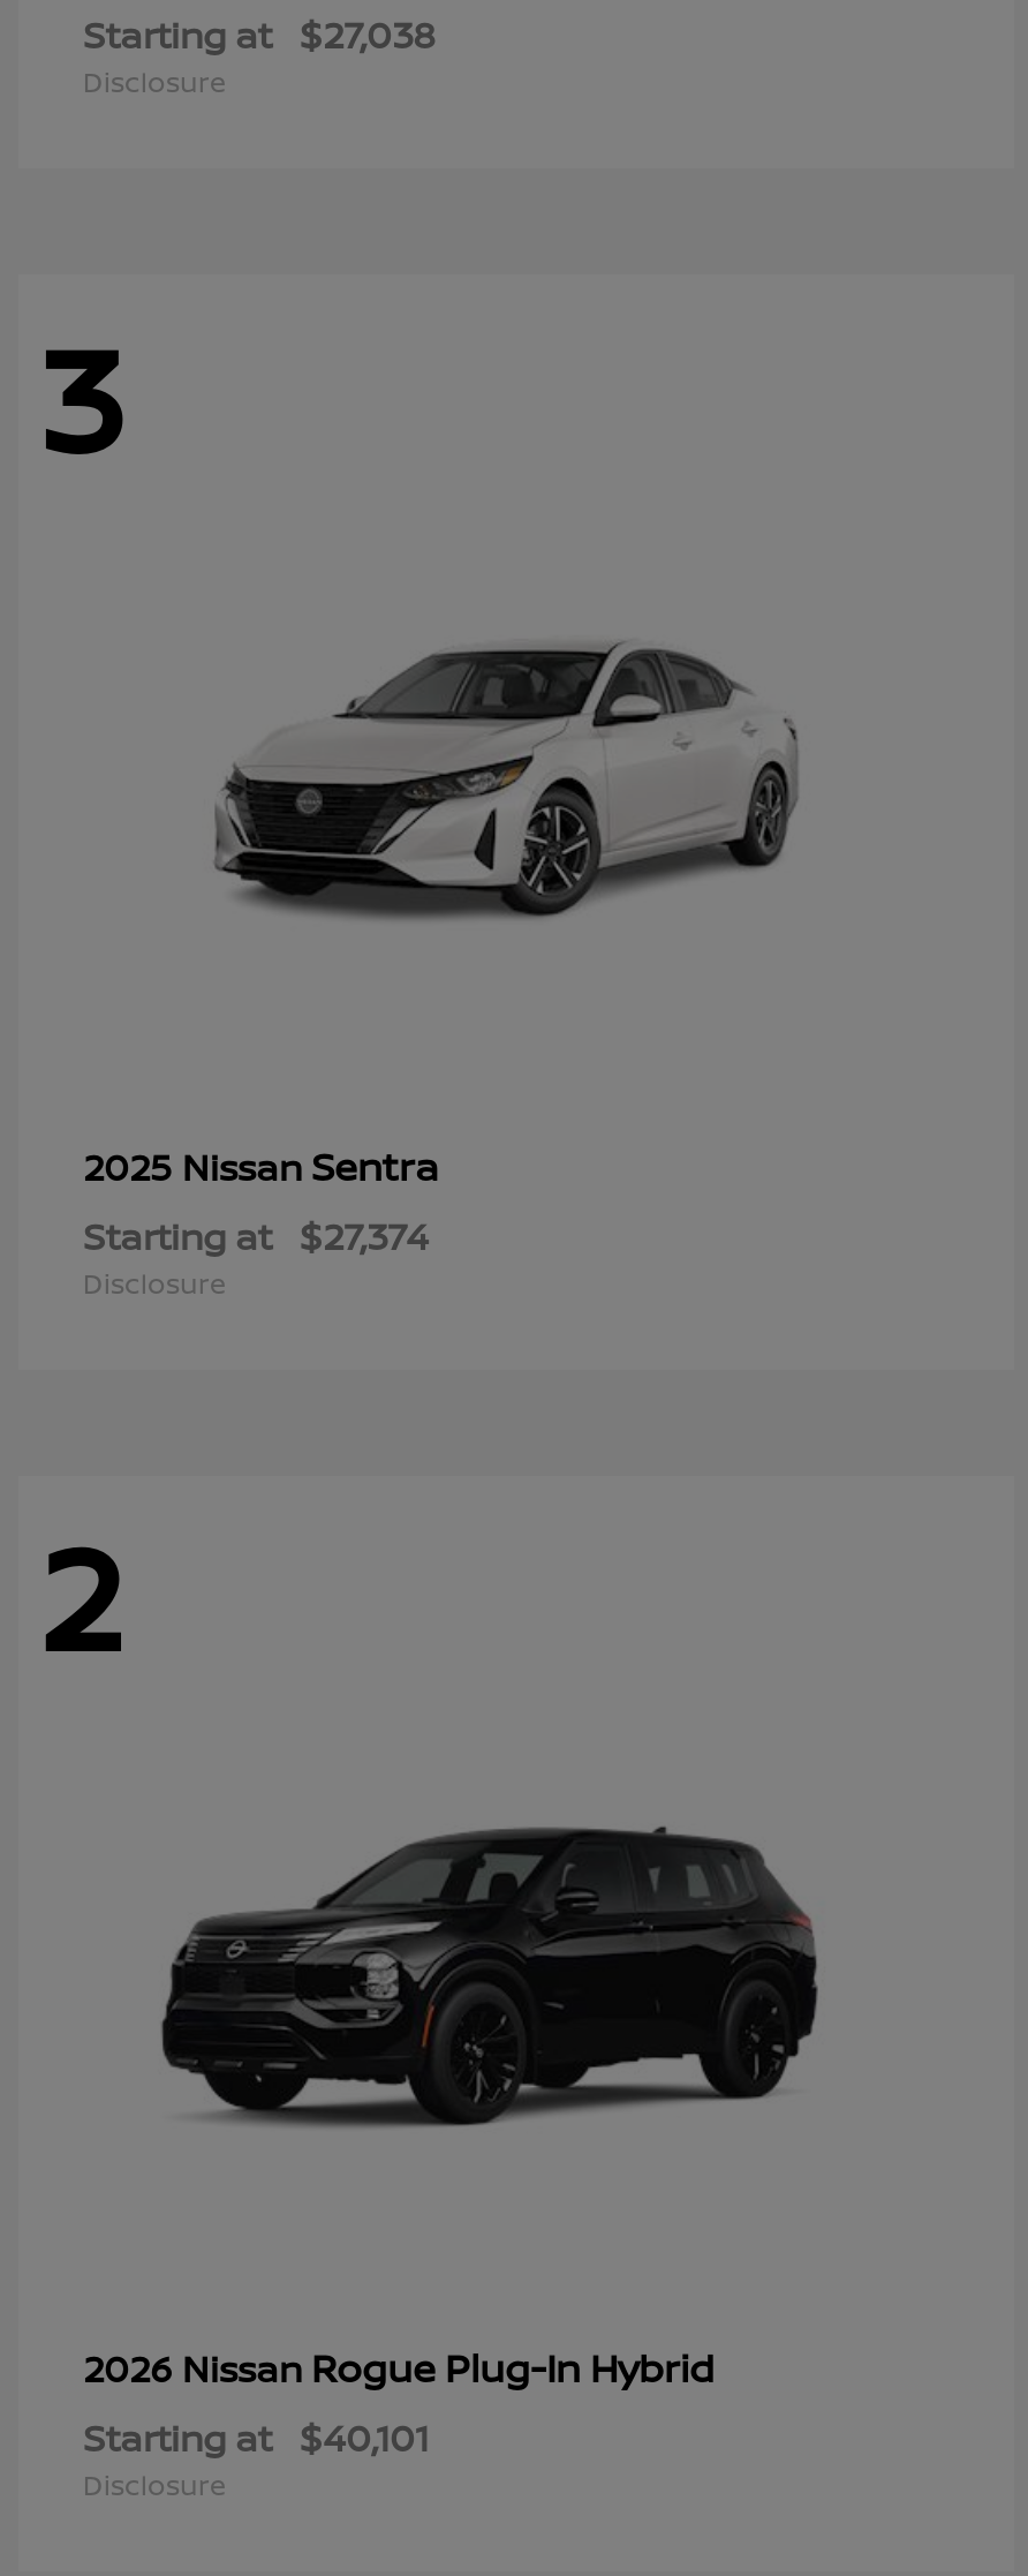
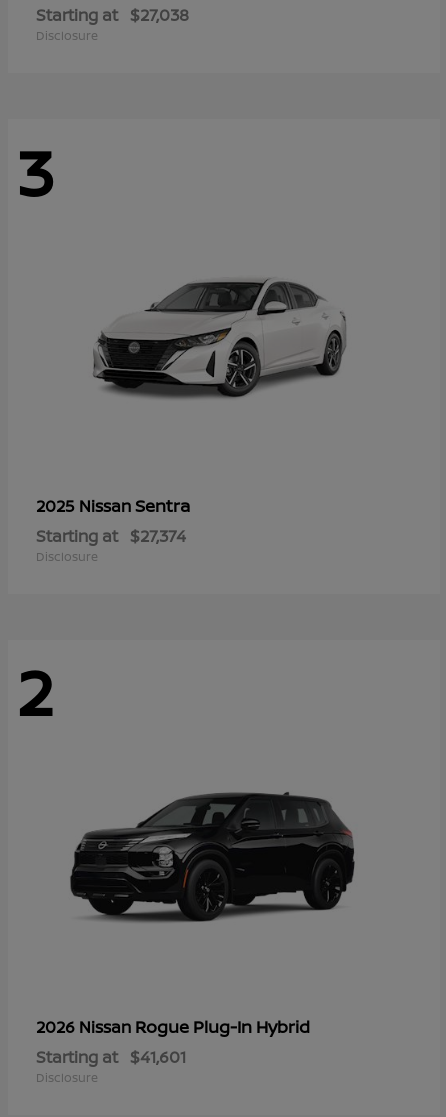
[83,2412,429,2462] Starting at $40,101 -> [36,1046,186,1068] Starting at $41,601

